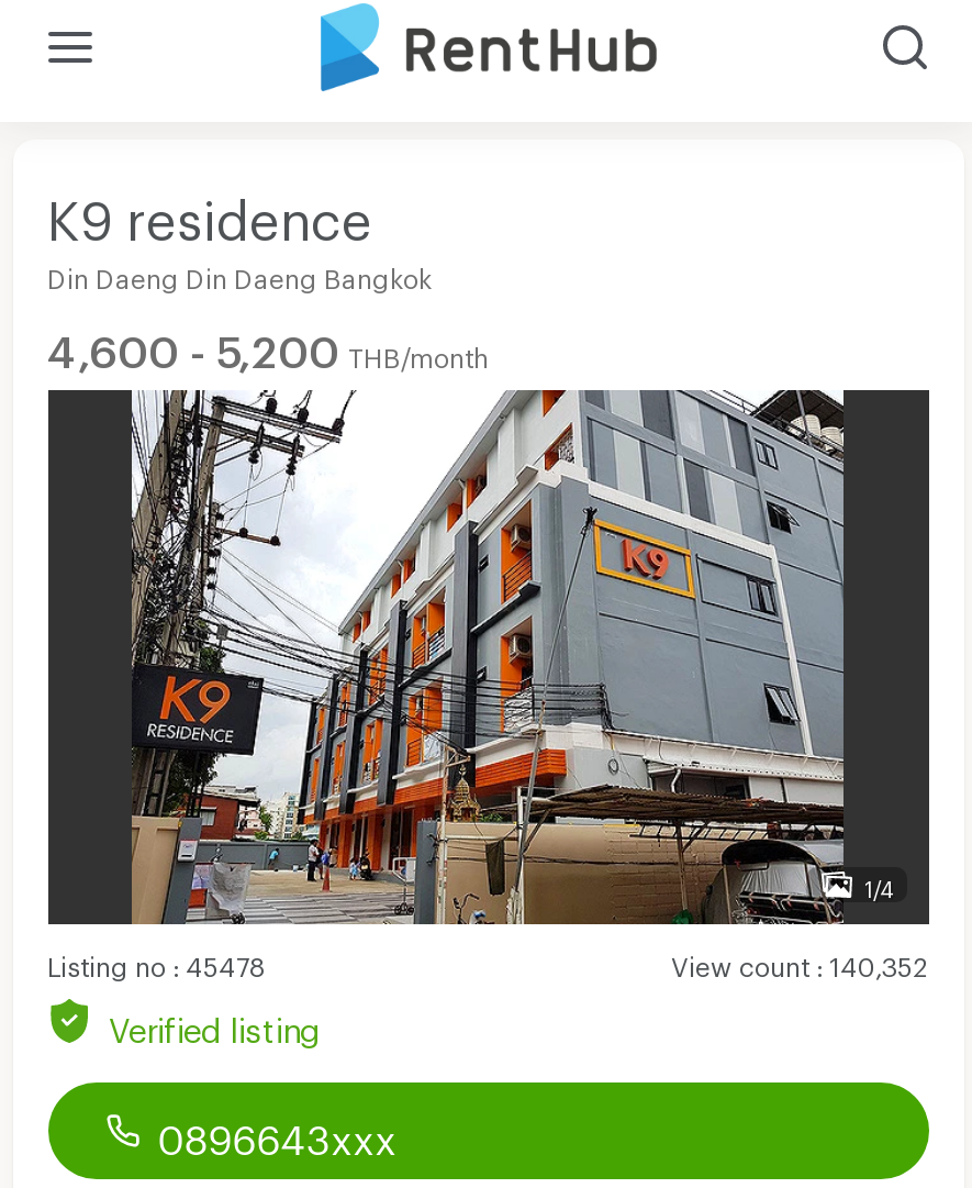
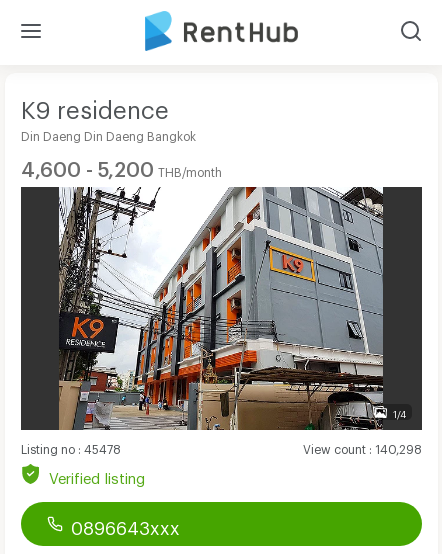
[671,950,928,972] View count: 140,352 -> [302,441,421,451] View count: 140,298

